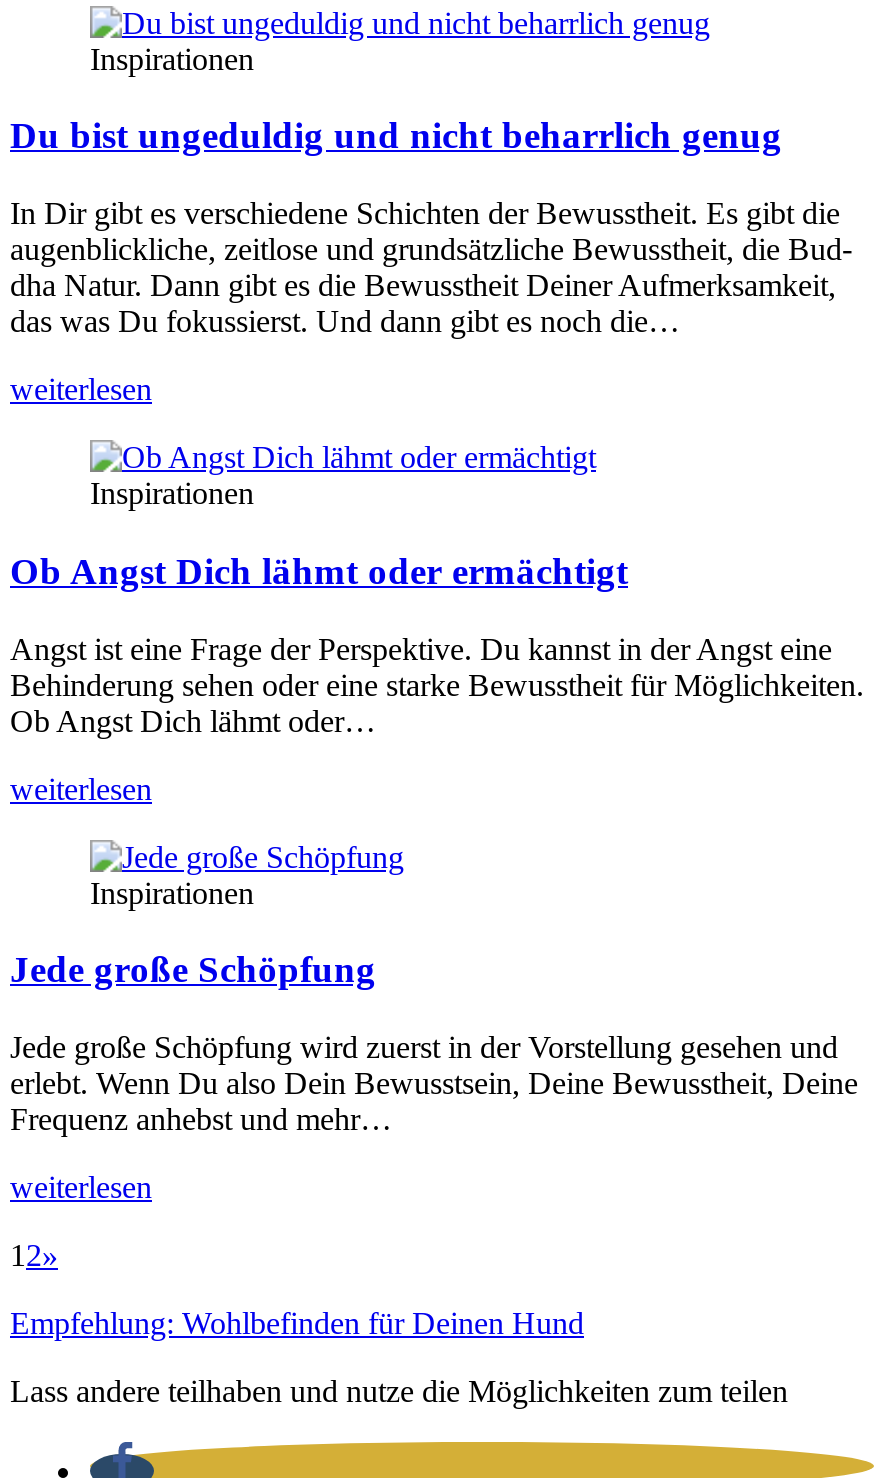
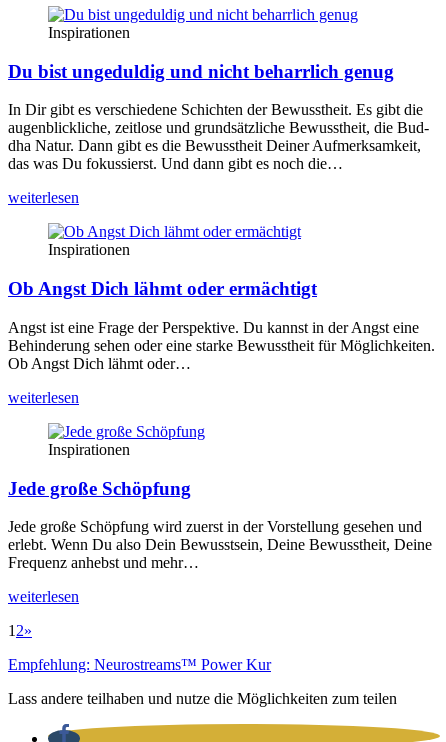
[10,1306,584,1340] Empfehlung: Wohlbefinden für Deinen Hund -> [8,656,271,673] Empfehlung: Neurostreams™ Power Kur

